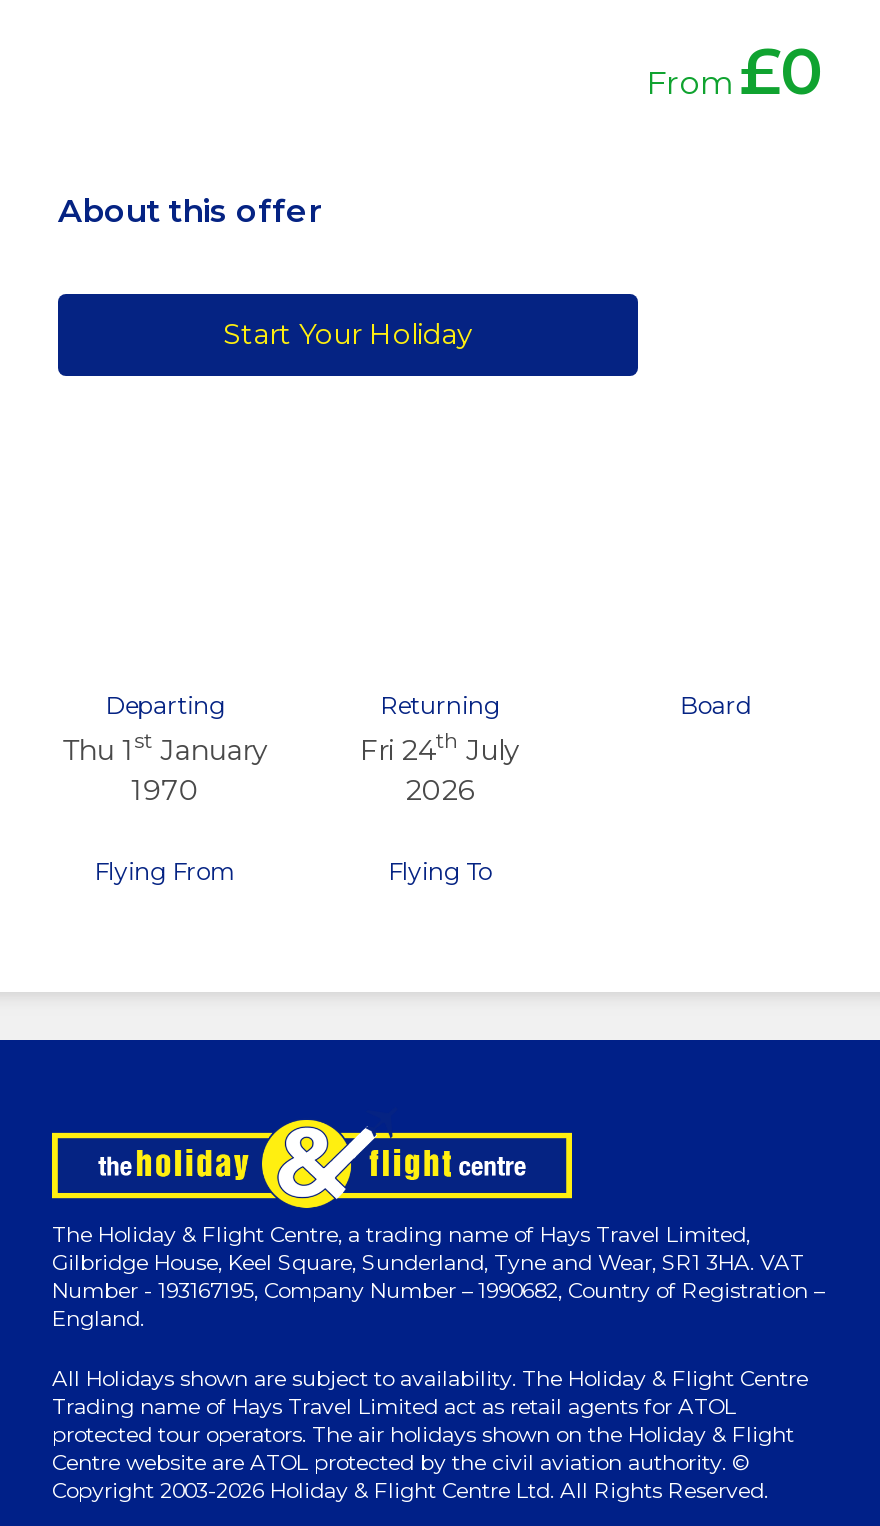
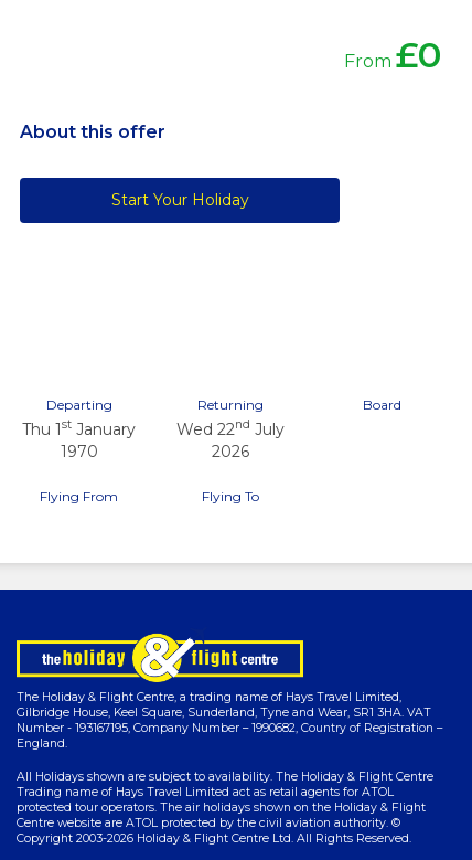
[360,729,520,767] Fri 24th July -> [176,418,285,439] Wed 22nd July

